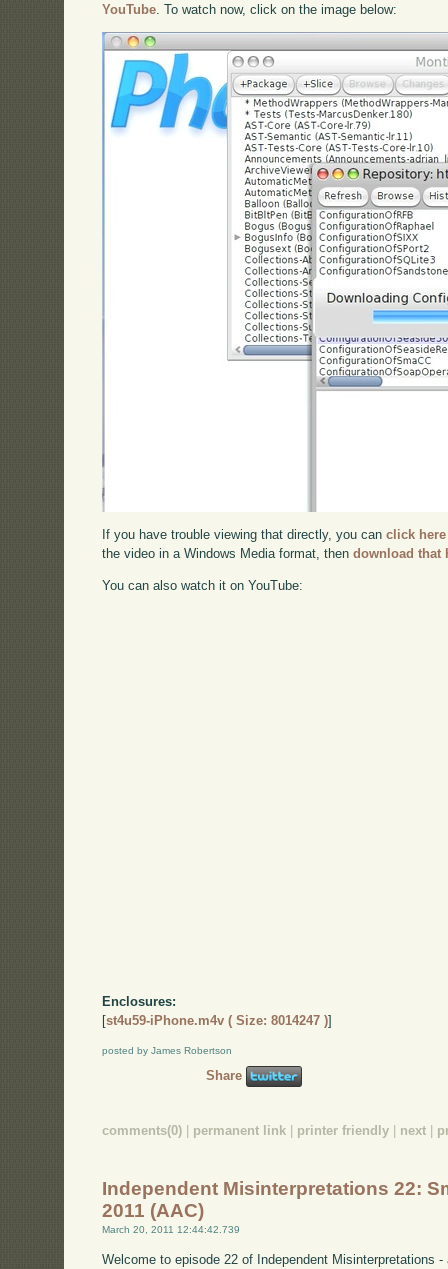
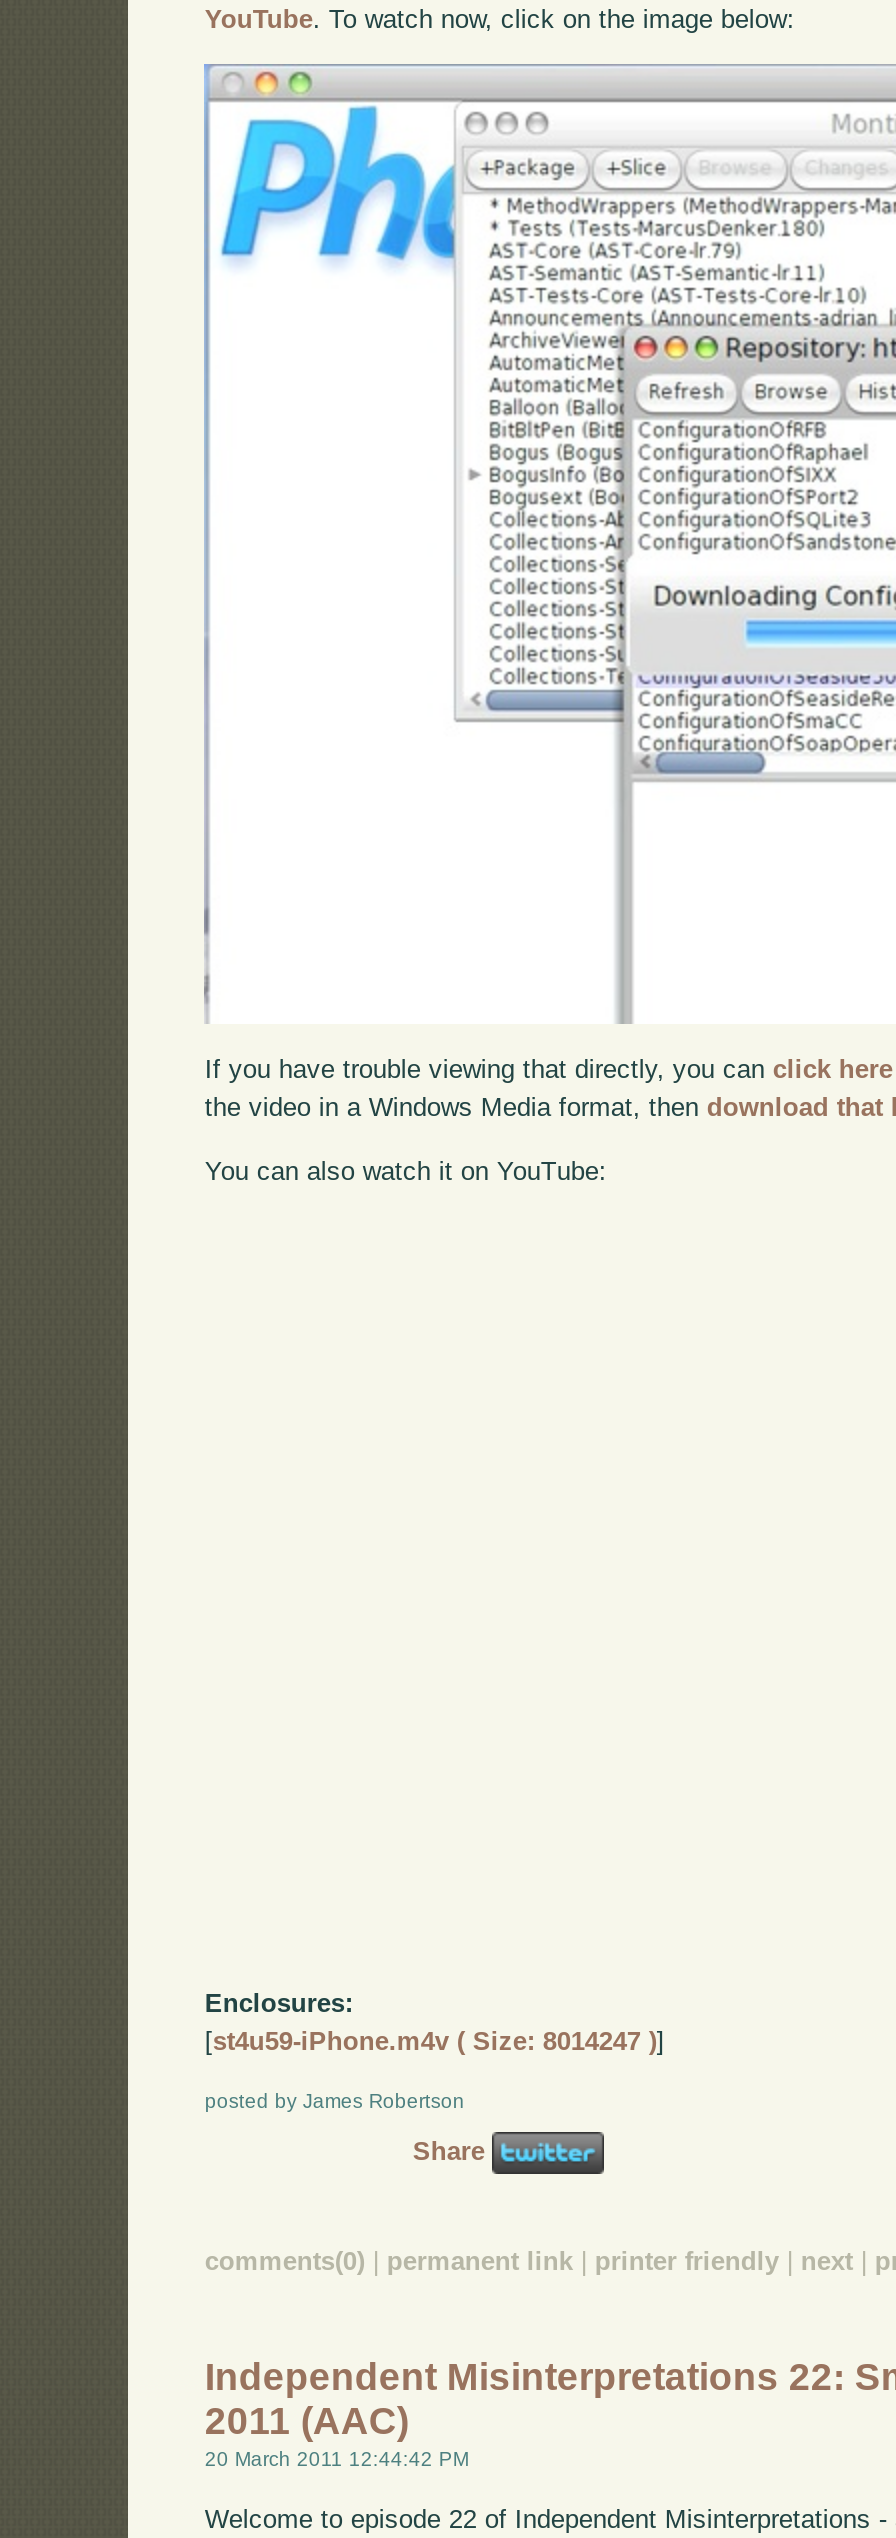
[102,1224,240,1235] March 20, 2011 12:44:42.739 -> [205,2448,469,2470] 20 March 2011 12:44:42 PM

